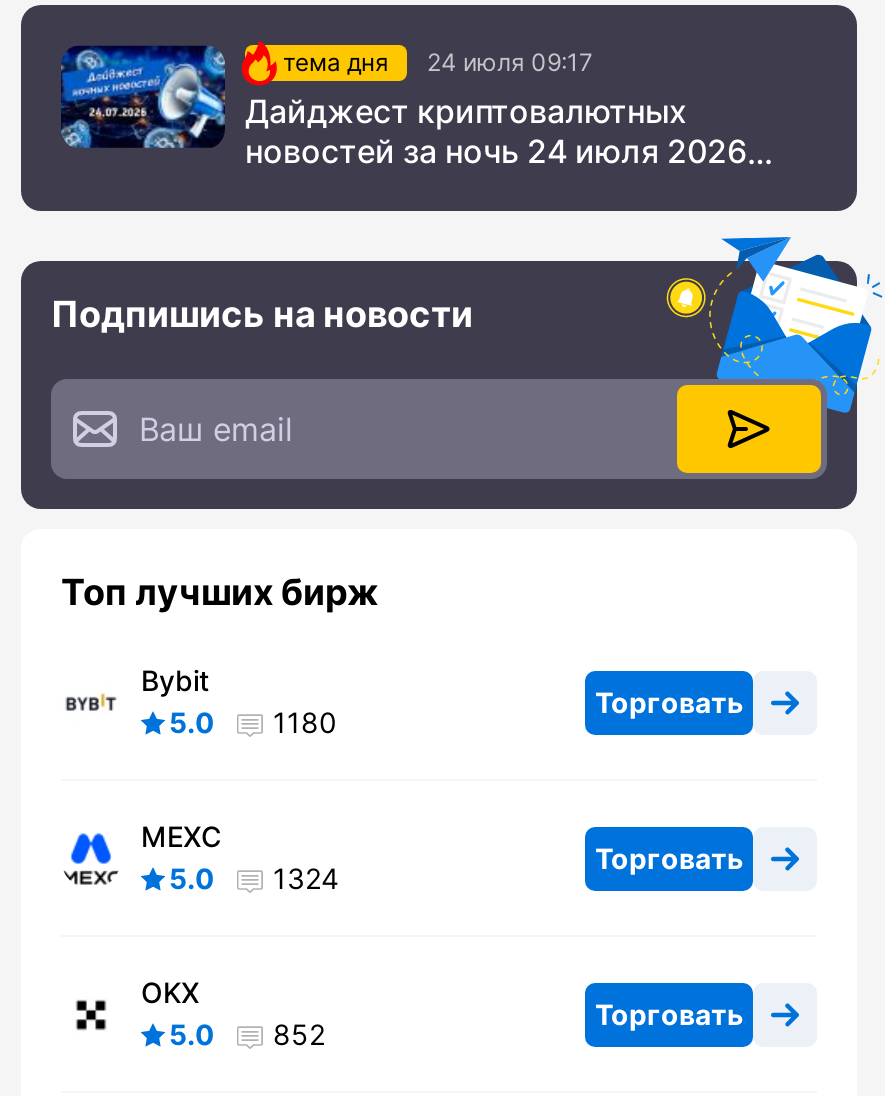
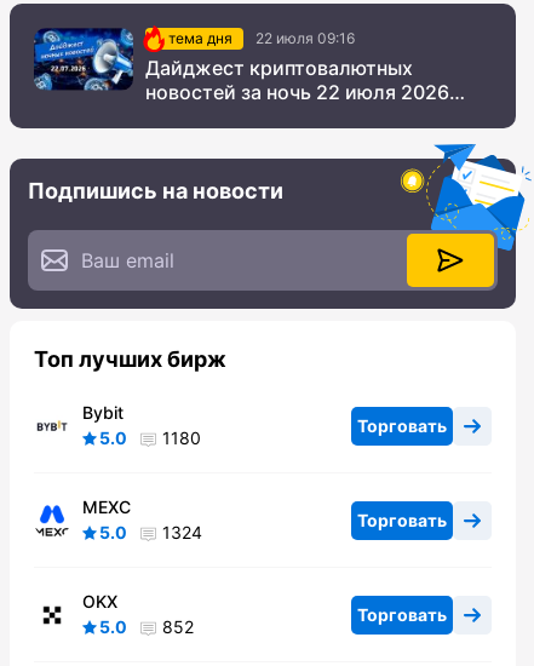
[283,48,593,78] тема дня 24 июля 09:17 -> [168,30,355,48] тема дня 22 июля 09:16
[245,132,747,172] новостей за ночь 24 июля 2026 -> [145,80,449,105] новостей за ночь 22 июля 2026

